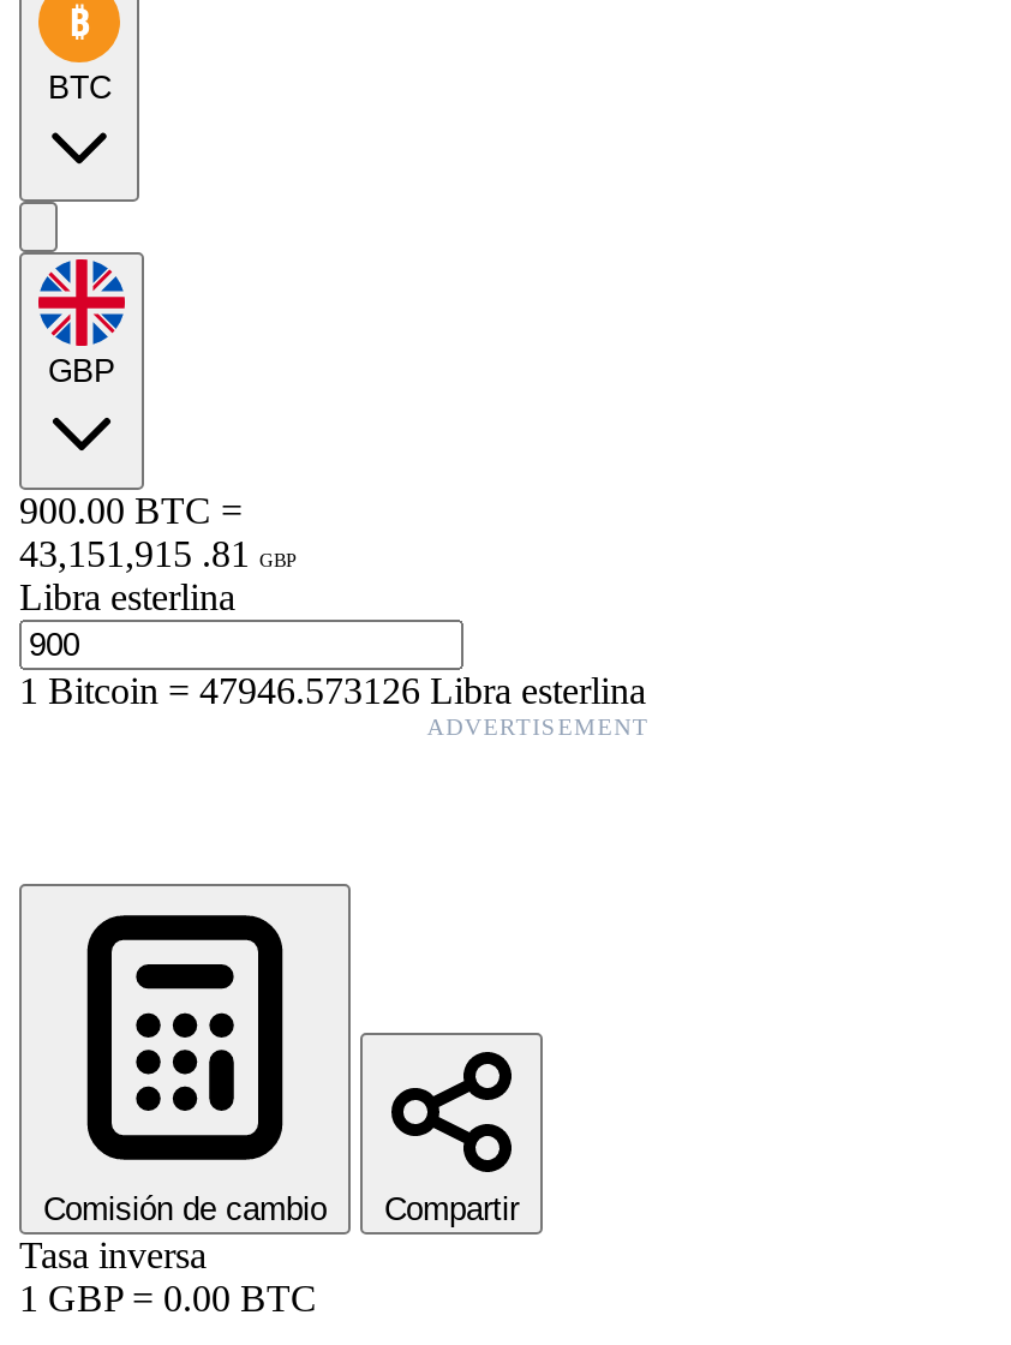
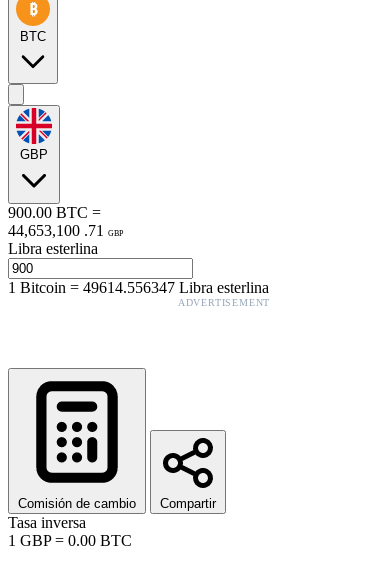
[19,533,295,574] 43,151,915 . 81 GBP -> [8,222,123,239] 44,653,100 . 71 GBP
[19,670,646,710] 1Bitcoin=47946.573126 Libra esterlina -> [8,279,269,296] 1Bitcoin=49614.556347 Libra esterlina

